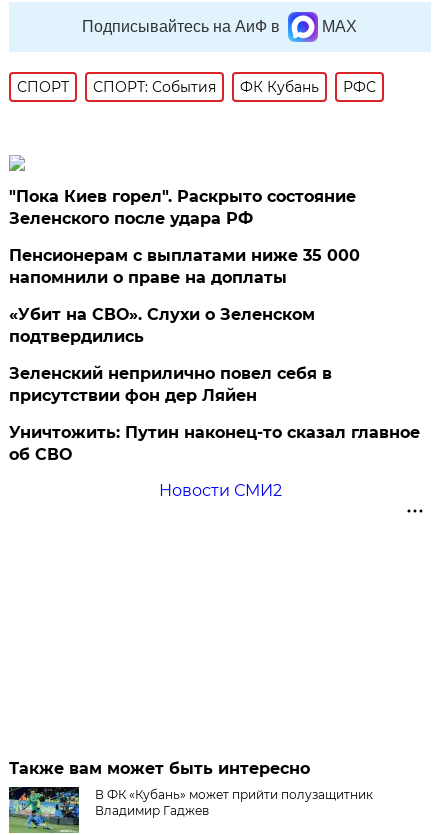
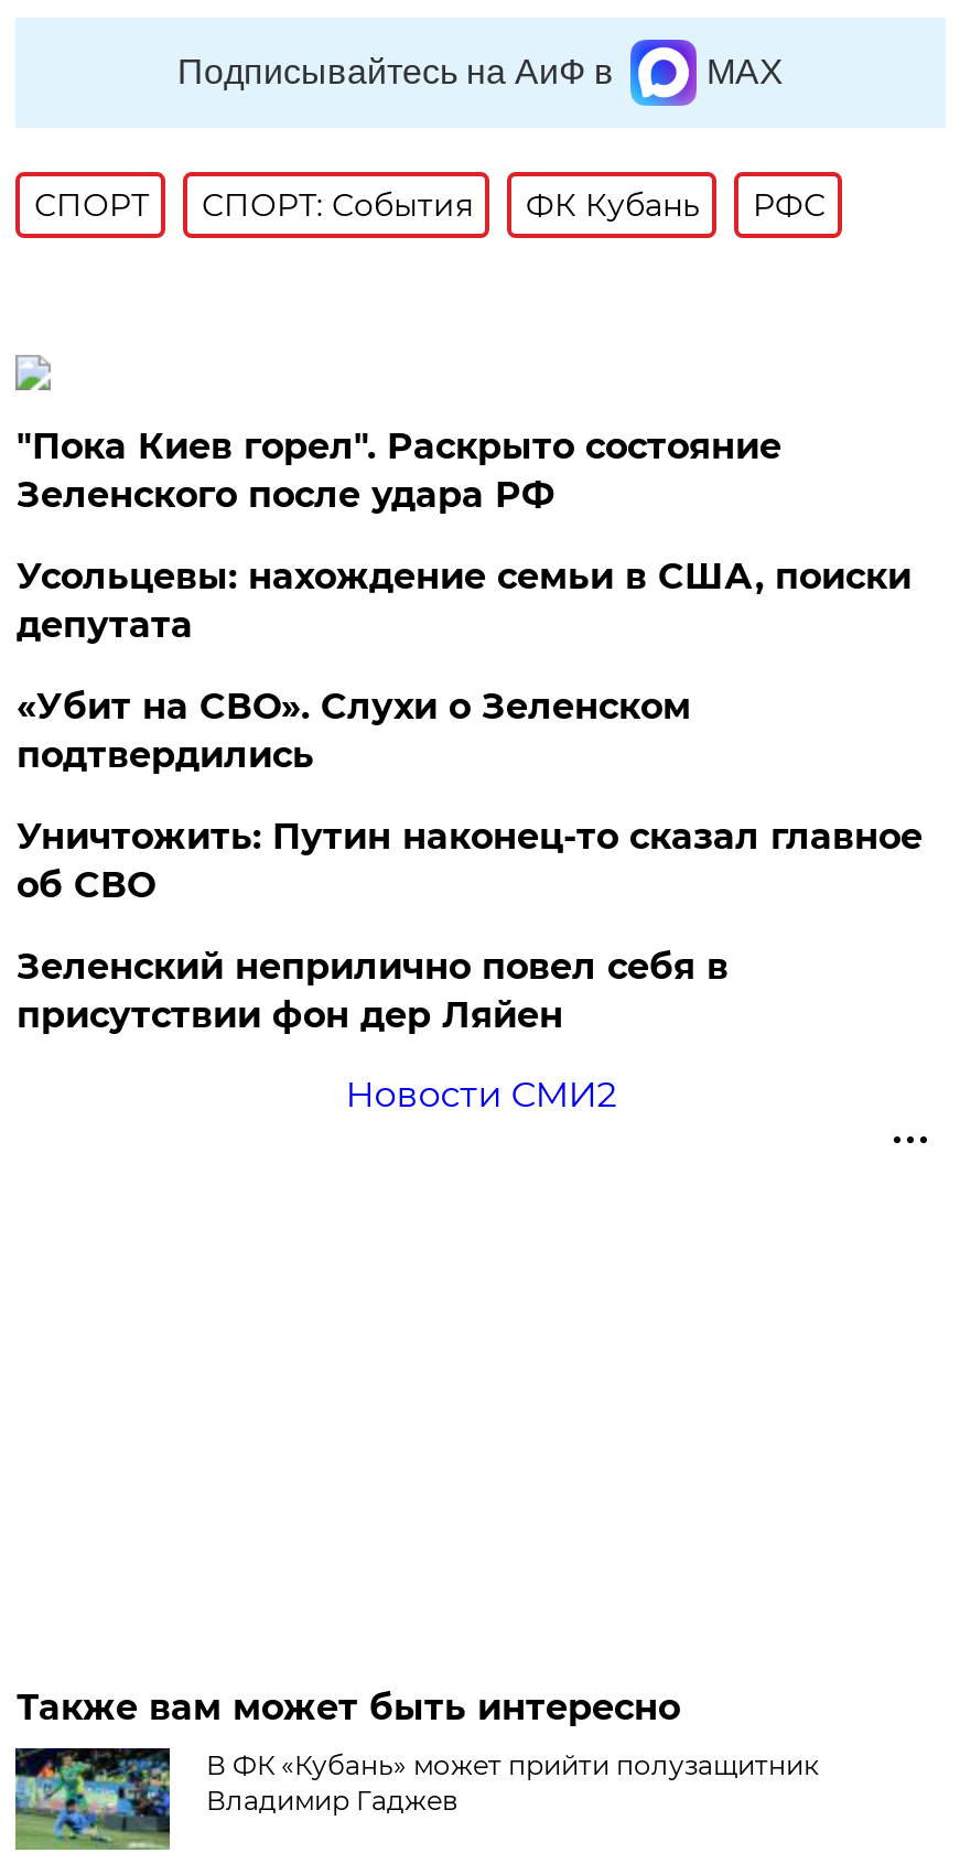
[9,246,360,287] Пенсионерам с выплатами ниже 35 000 | напомнили о праве на доплаты -> [16,555,911,646] Усольцевы: нахождение семьи в США, поиски | депутата
moved [9,364,332,405] -> [16,946,728,1036]: Зеленский неприлично повел cебя в | присутствии фон дер Ляйен
moved [9,423,420,464] -> [16,815,922,906]: Уничтожить: Путин наконец-то сказал главное | об СВО

